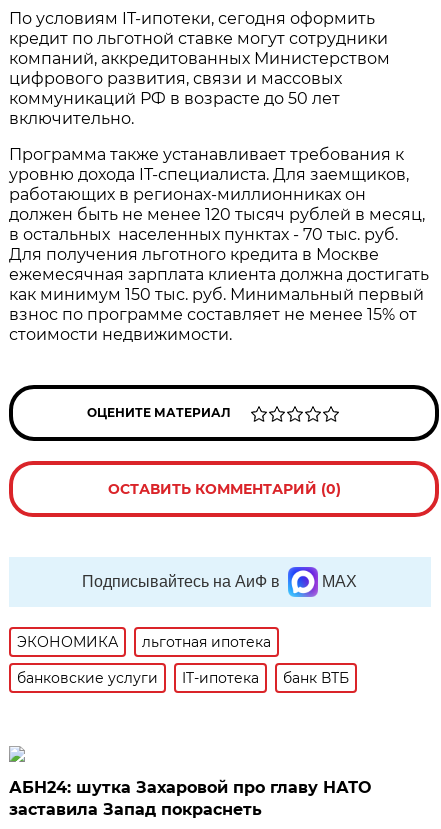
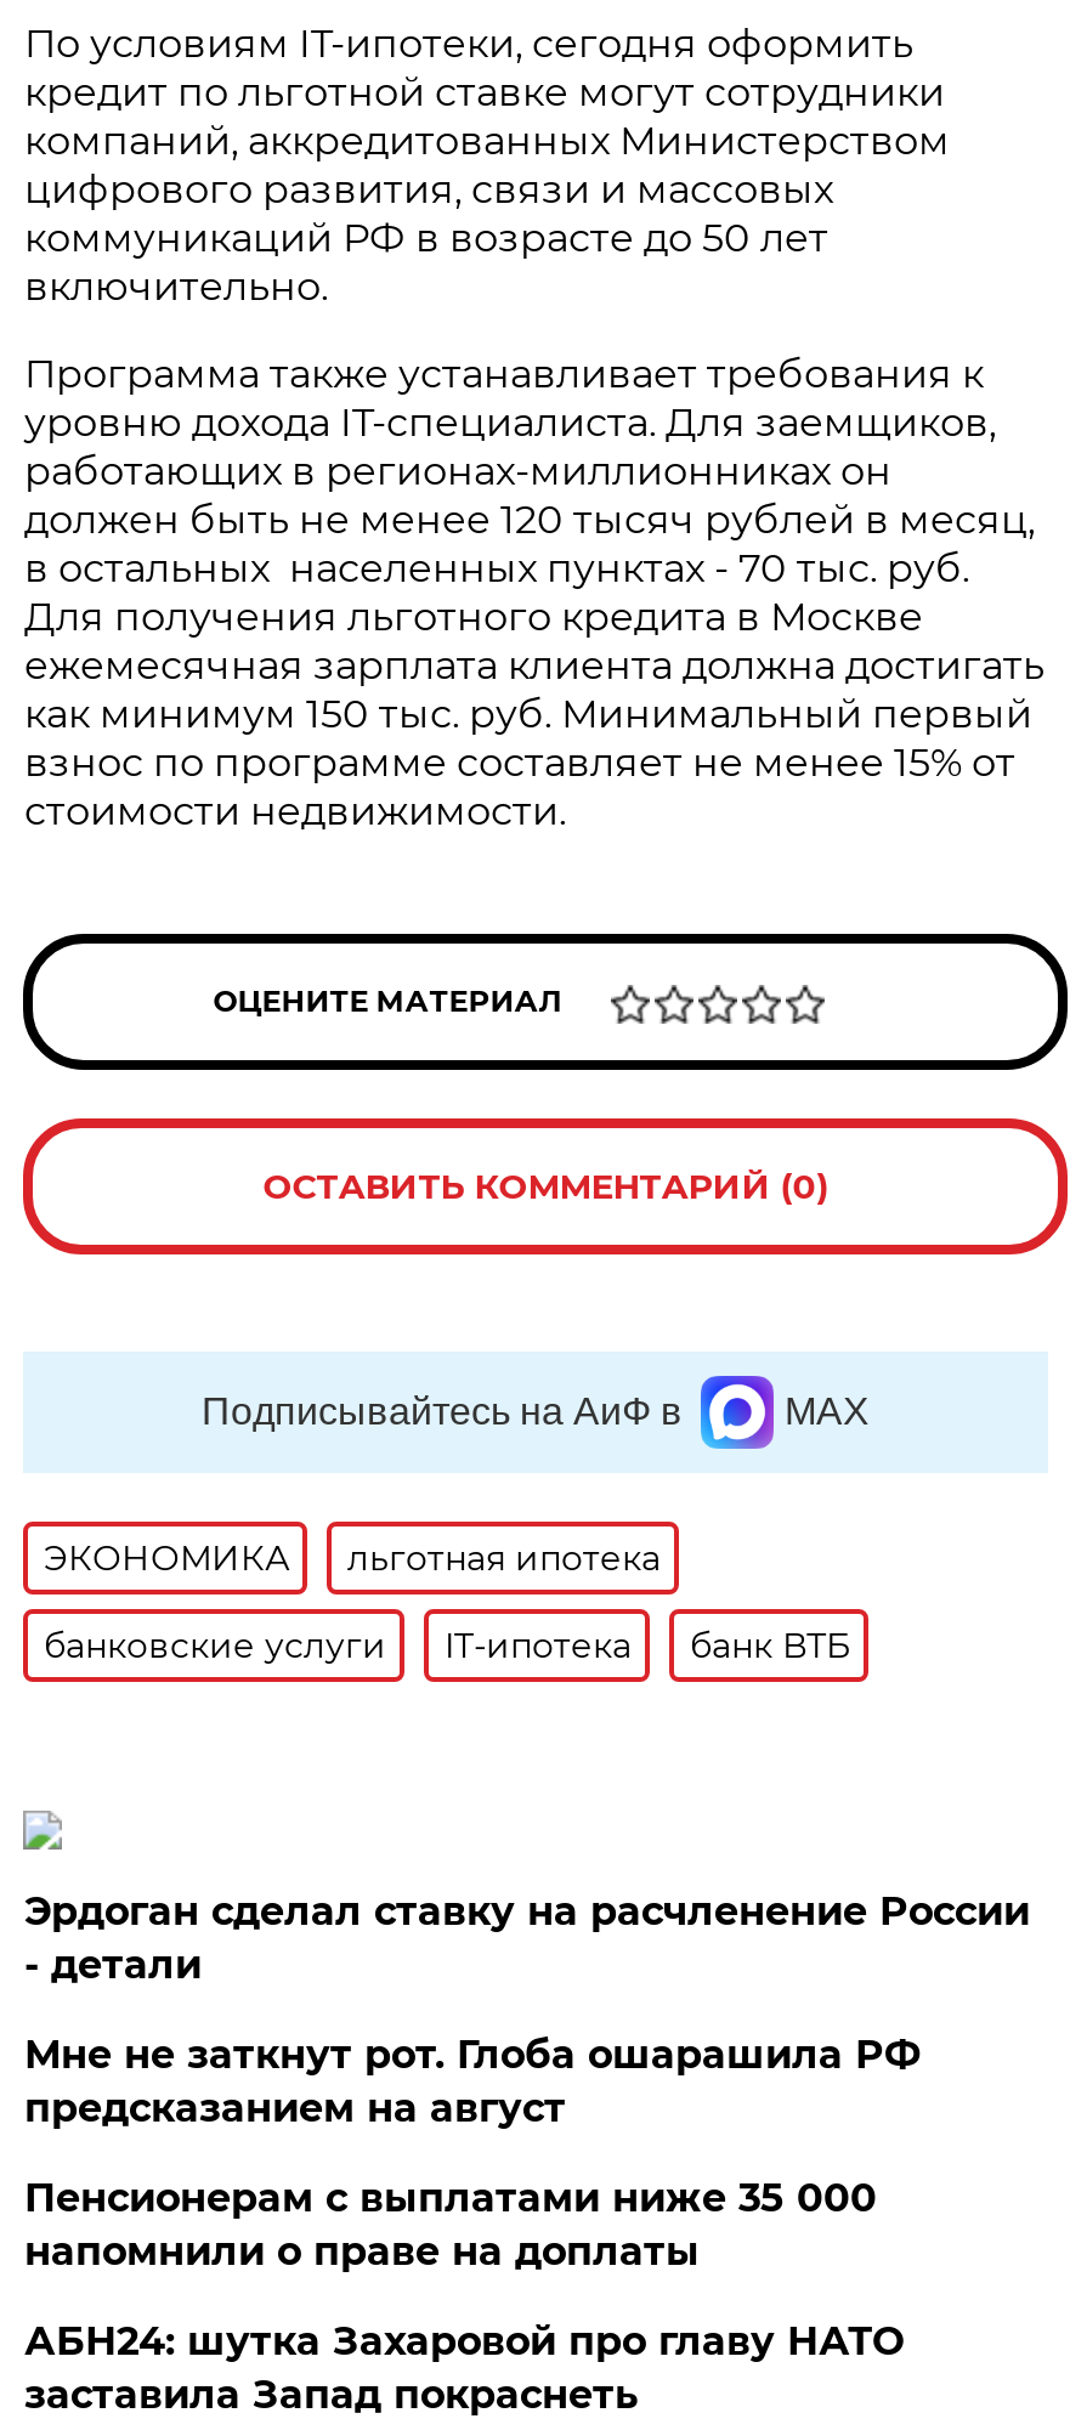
none -> [24,1888,1030,2275] Эрдоган сделал ставку на расчленение России | - детали | Мне не заткнут рот. Глоба ошарашила РФ | предсказанием на август | Пенсионерам с выплатами ниже 35 000 | напомнили о праве на доплаты

